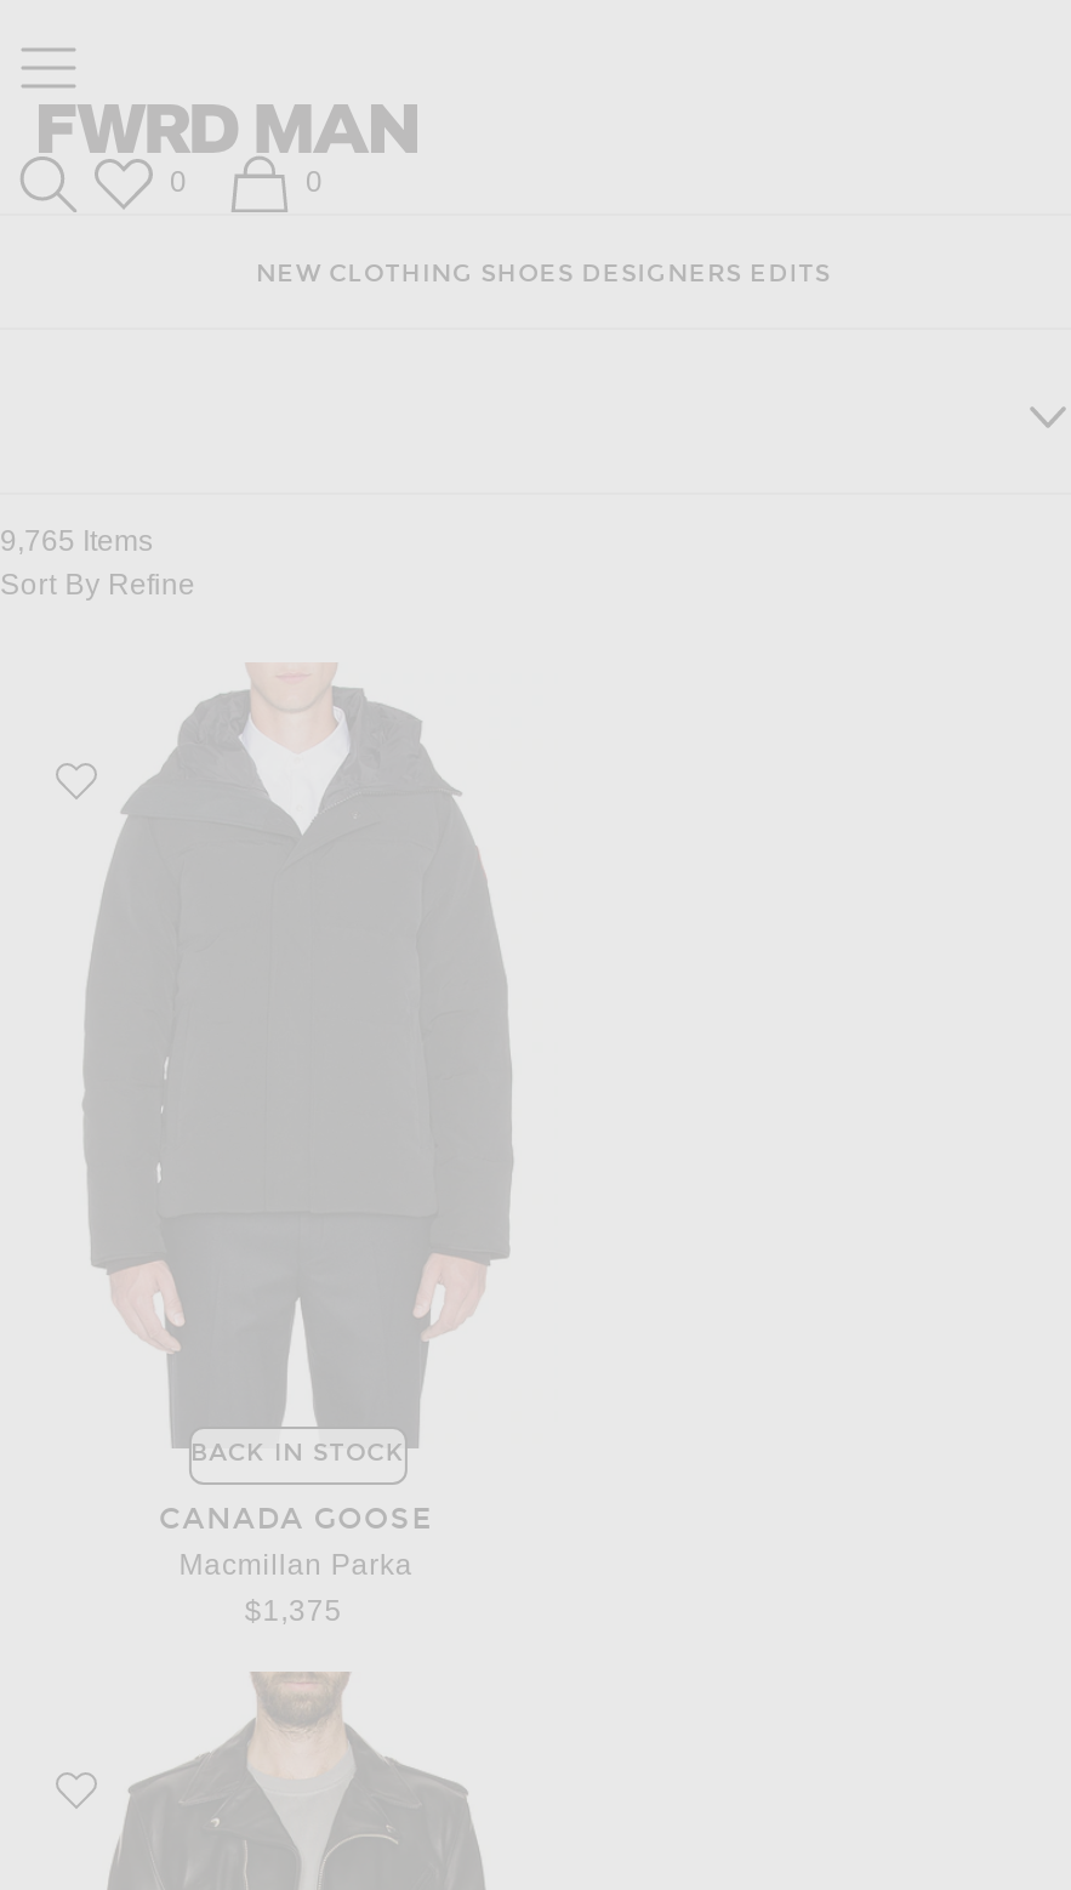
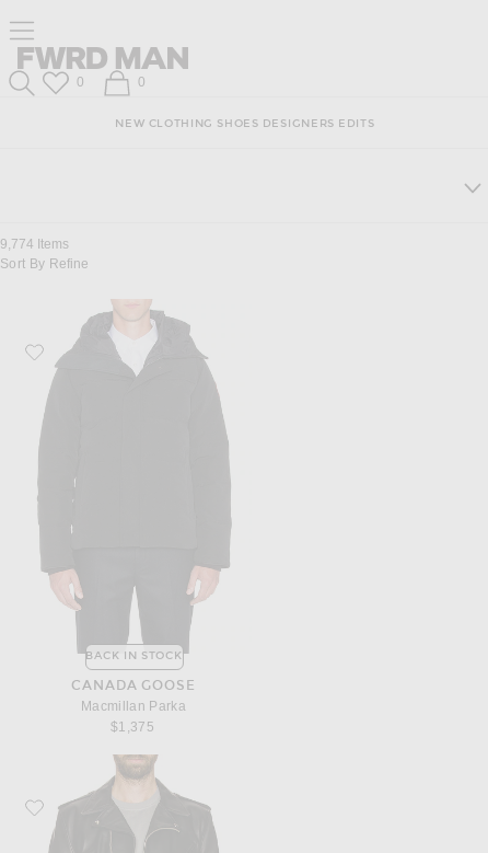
[0,524,153,558] 9,765 Items -> [0,237,69,252] 9,774 Items

